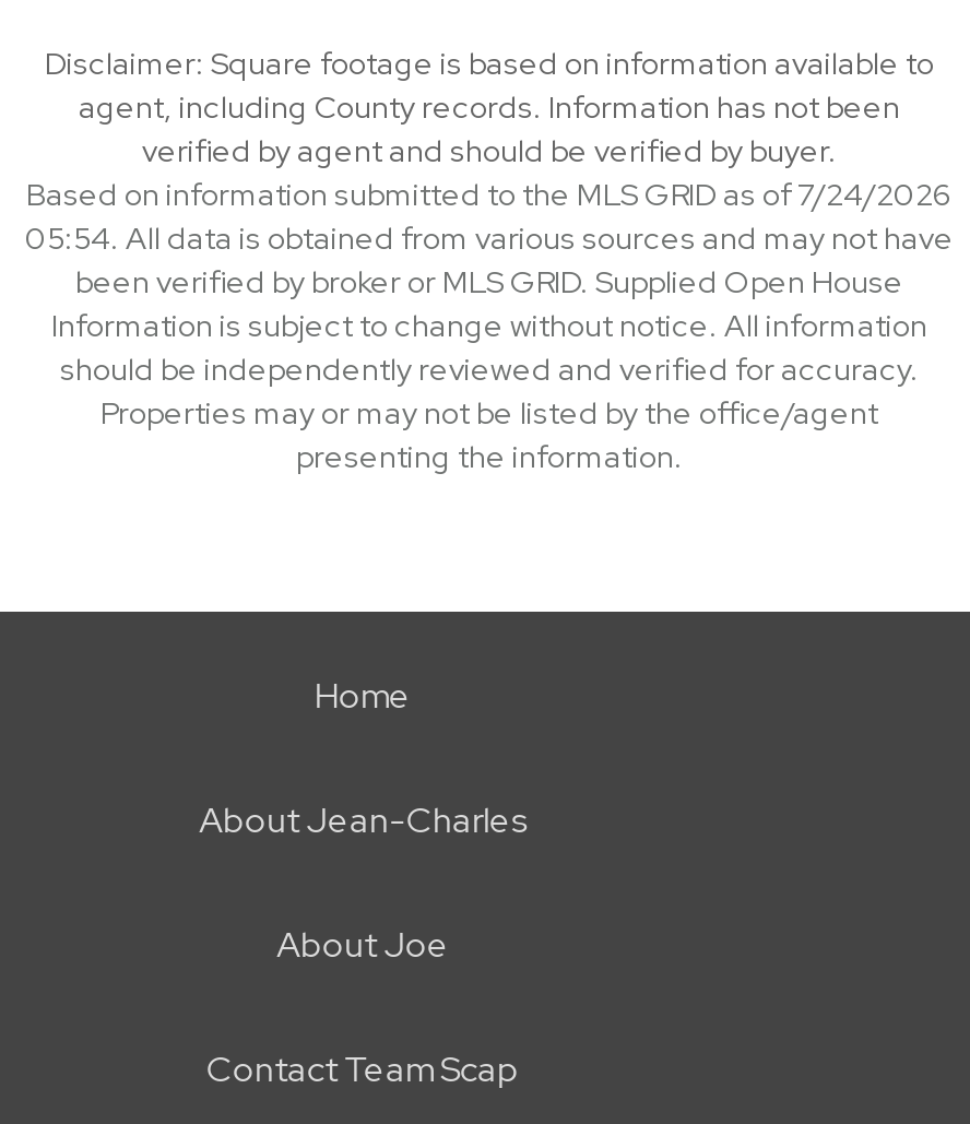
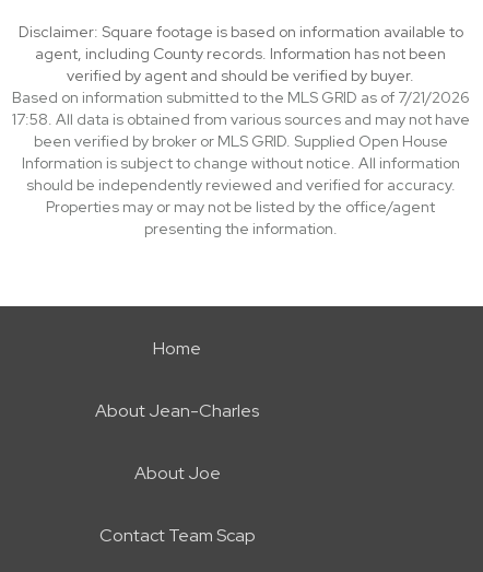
[26,175,953,214] Based on information submitted to the MLS GRID as of 7/24/2026 -> [11,87,469,107] Based on information submitted to the MLS GRID as of 7/21/2026
[25,218,954,258] 05:54. All data is obtained from various sources and may not have -> [11,109,469,129] 17:58. All data is obtained from various sources and may not have

